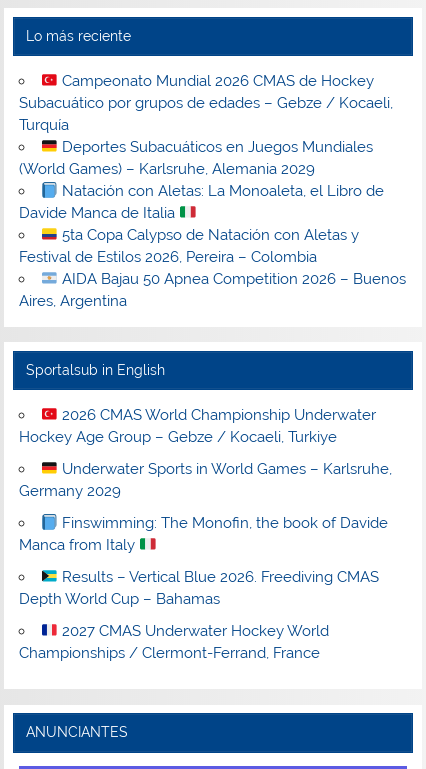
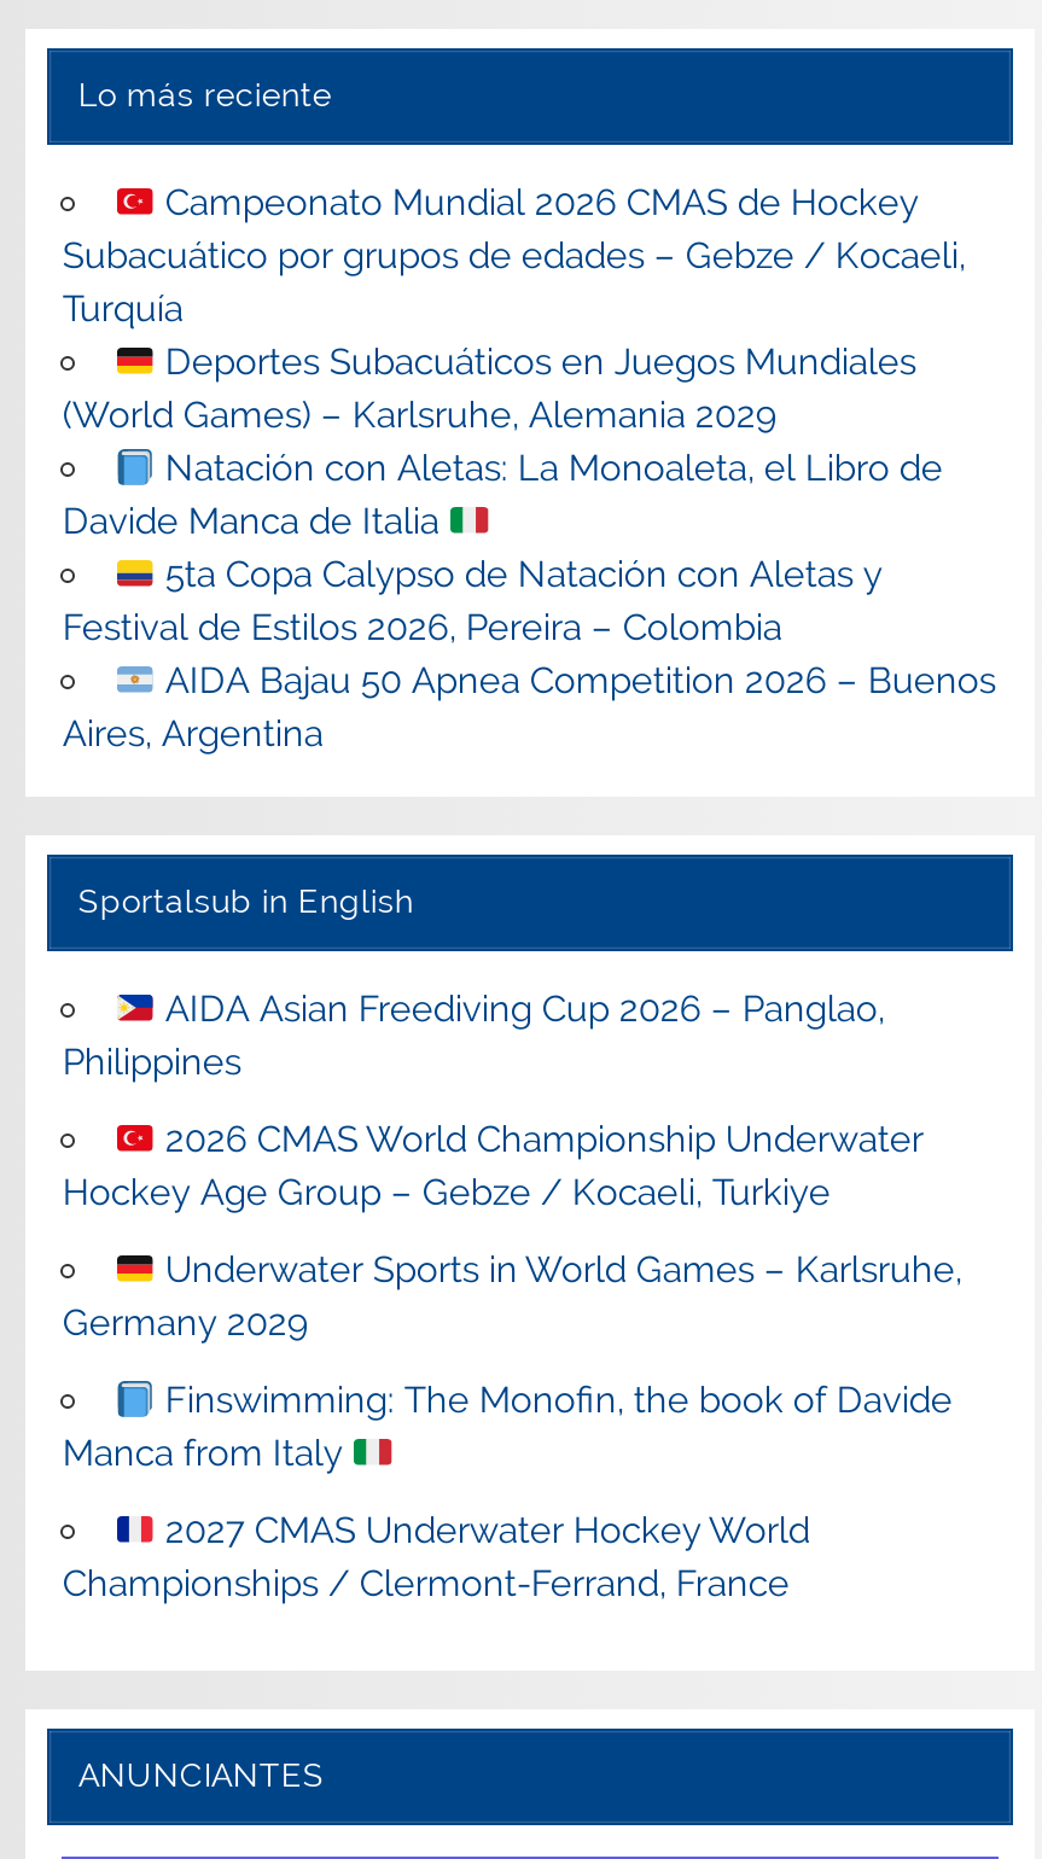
none -> [63,988,885,1084] AIDA Asian Freediving Cup 2026 – Panglao, | Philippines
moved [19,406,392,554] -> [63,1118,962,1475]: 2026 CMAS World Championship Underwater | Hockey Age Group – Gebze / Kocaeli, Turkiye | Underwater Sports in World Games – Karlsruhe, | Germany 2029 | Finswimming: The Monofin, the book of Davide | Manca from Italy
[19,568,379,608] Results – Vertical Blue 2026. Freediving CMAS | Depth World Cup – Bahamas -> none

